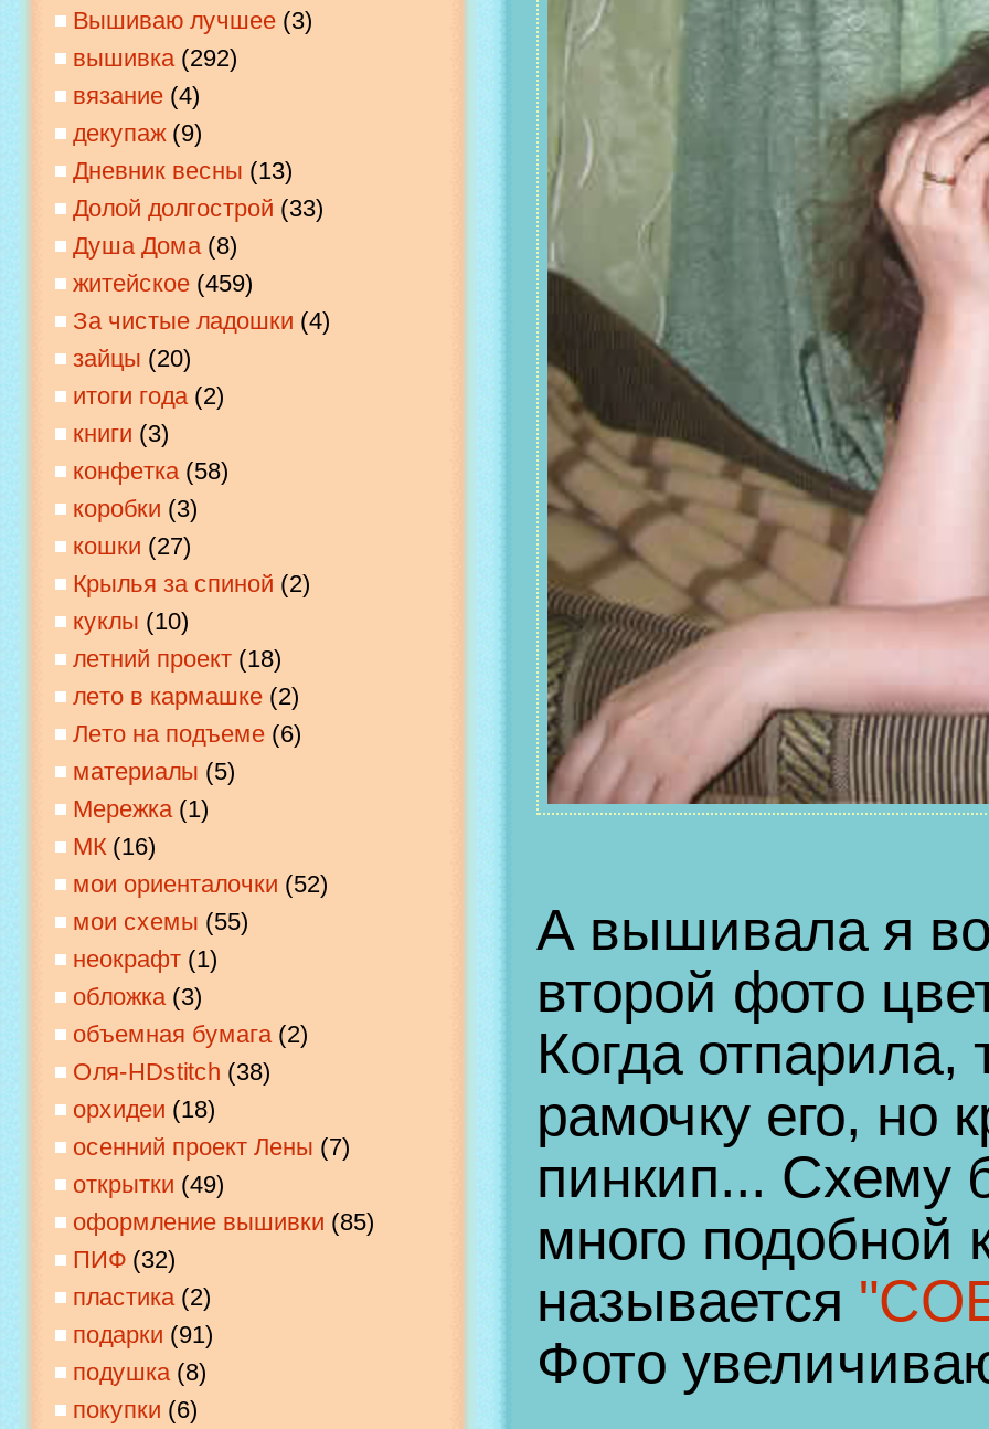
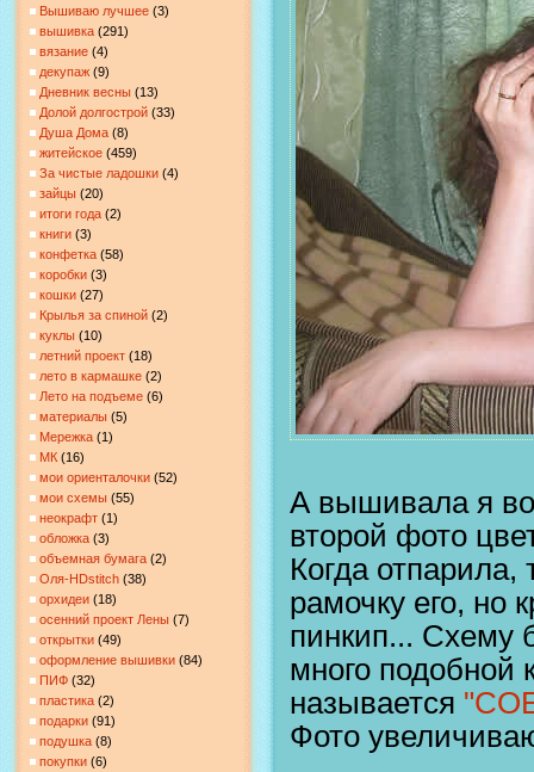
[73,45,238,71] вышивка (292) -> [39,24,129,39] вышивка (291)
[73,1209,375,1235] оформление вышивки (85) -> [39,653,203,667] оформление вышивки (84)

